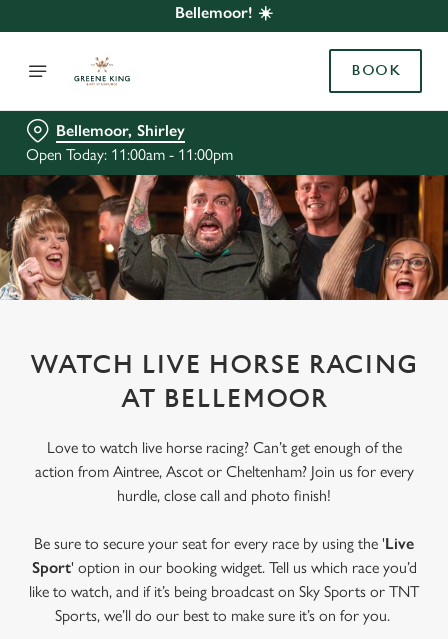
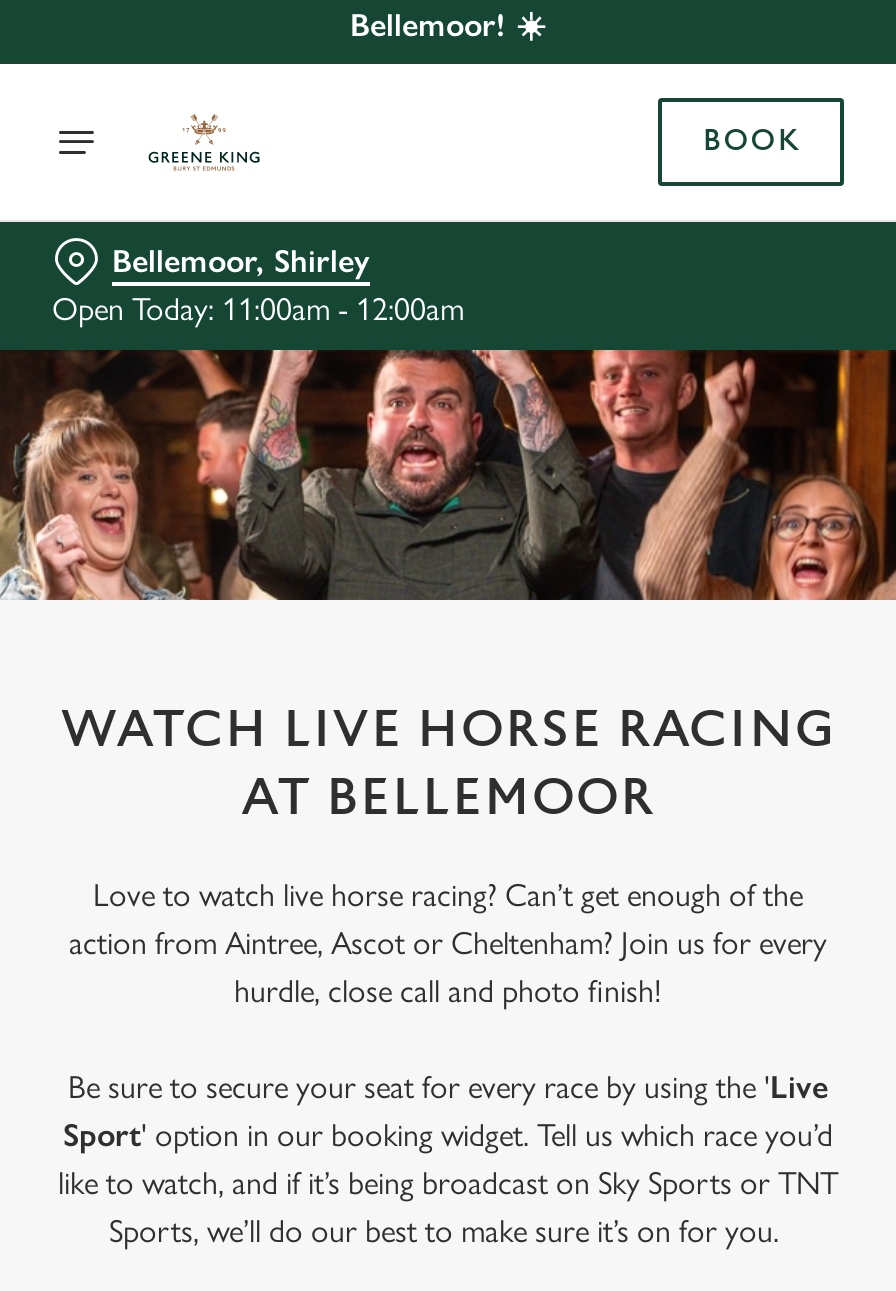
[26,145,233,164] Open Today: 11:00am - 11:00pm -> [52,290,464,328] Open Today: 11:00am - 12:00am

